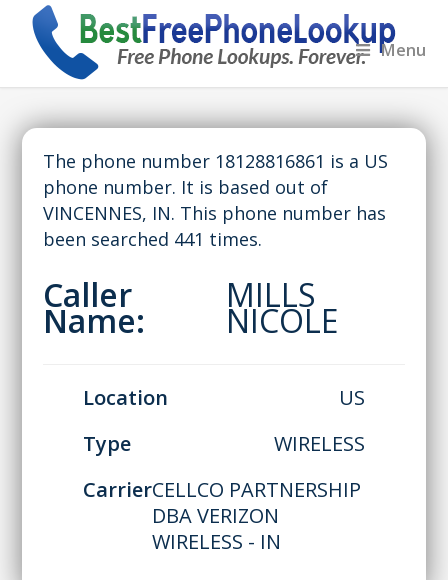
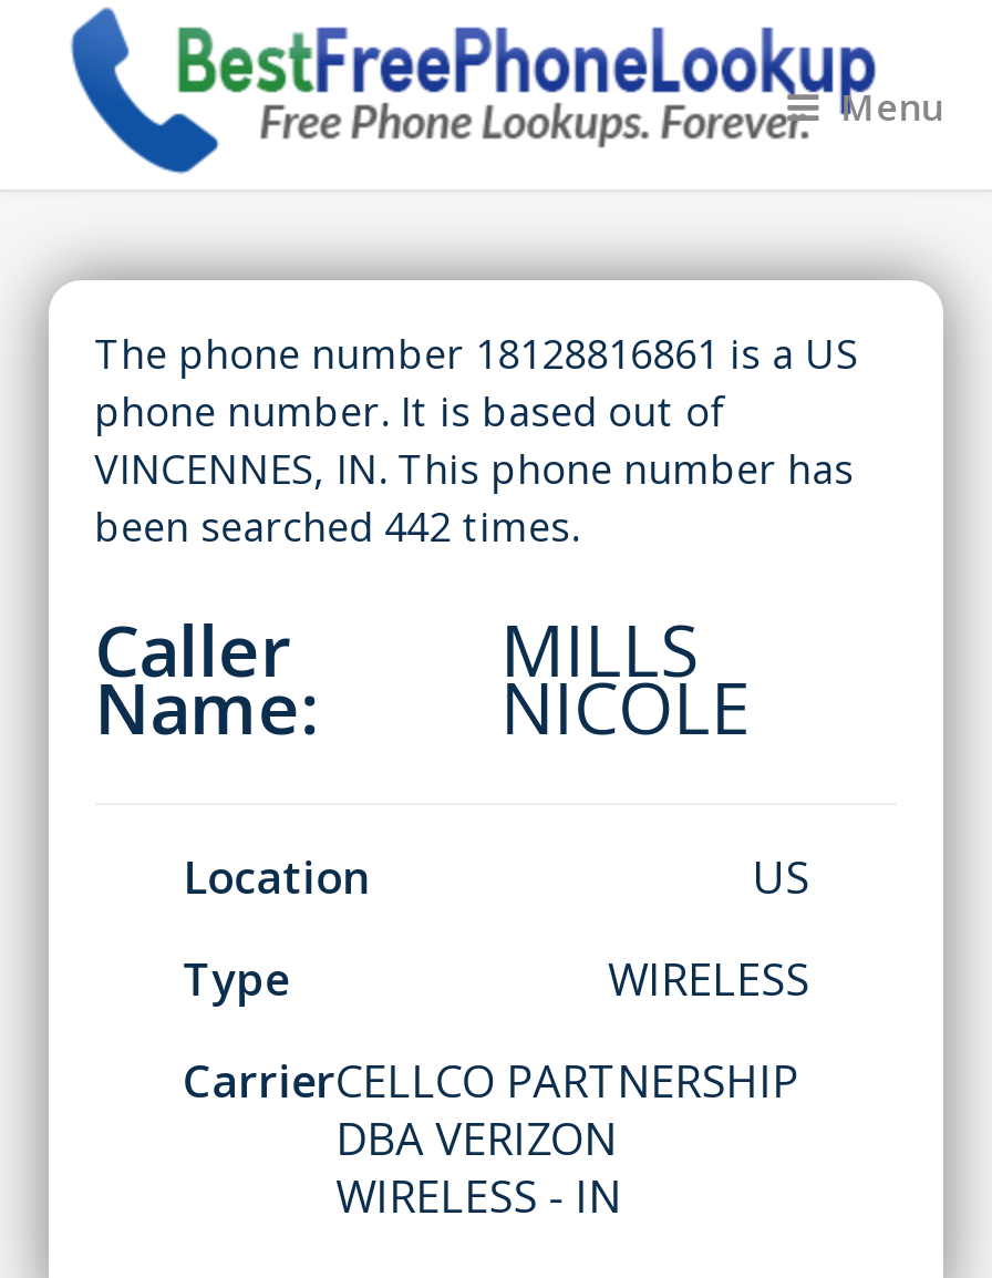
[43,227,262,251] been searched 441 times. -> [94,500,579,553] been searched 442 times.

